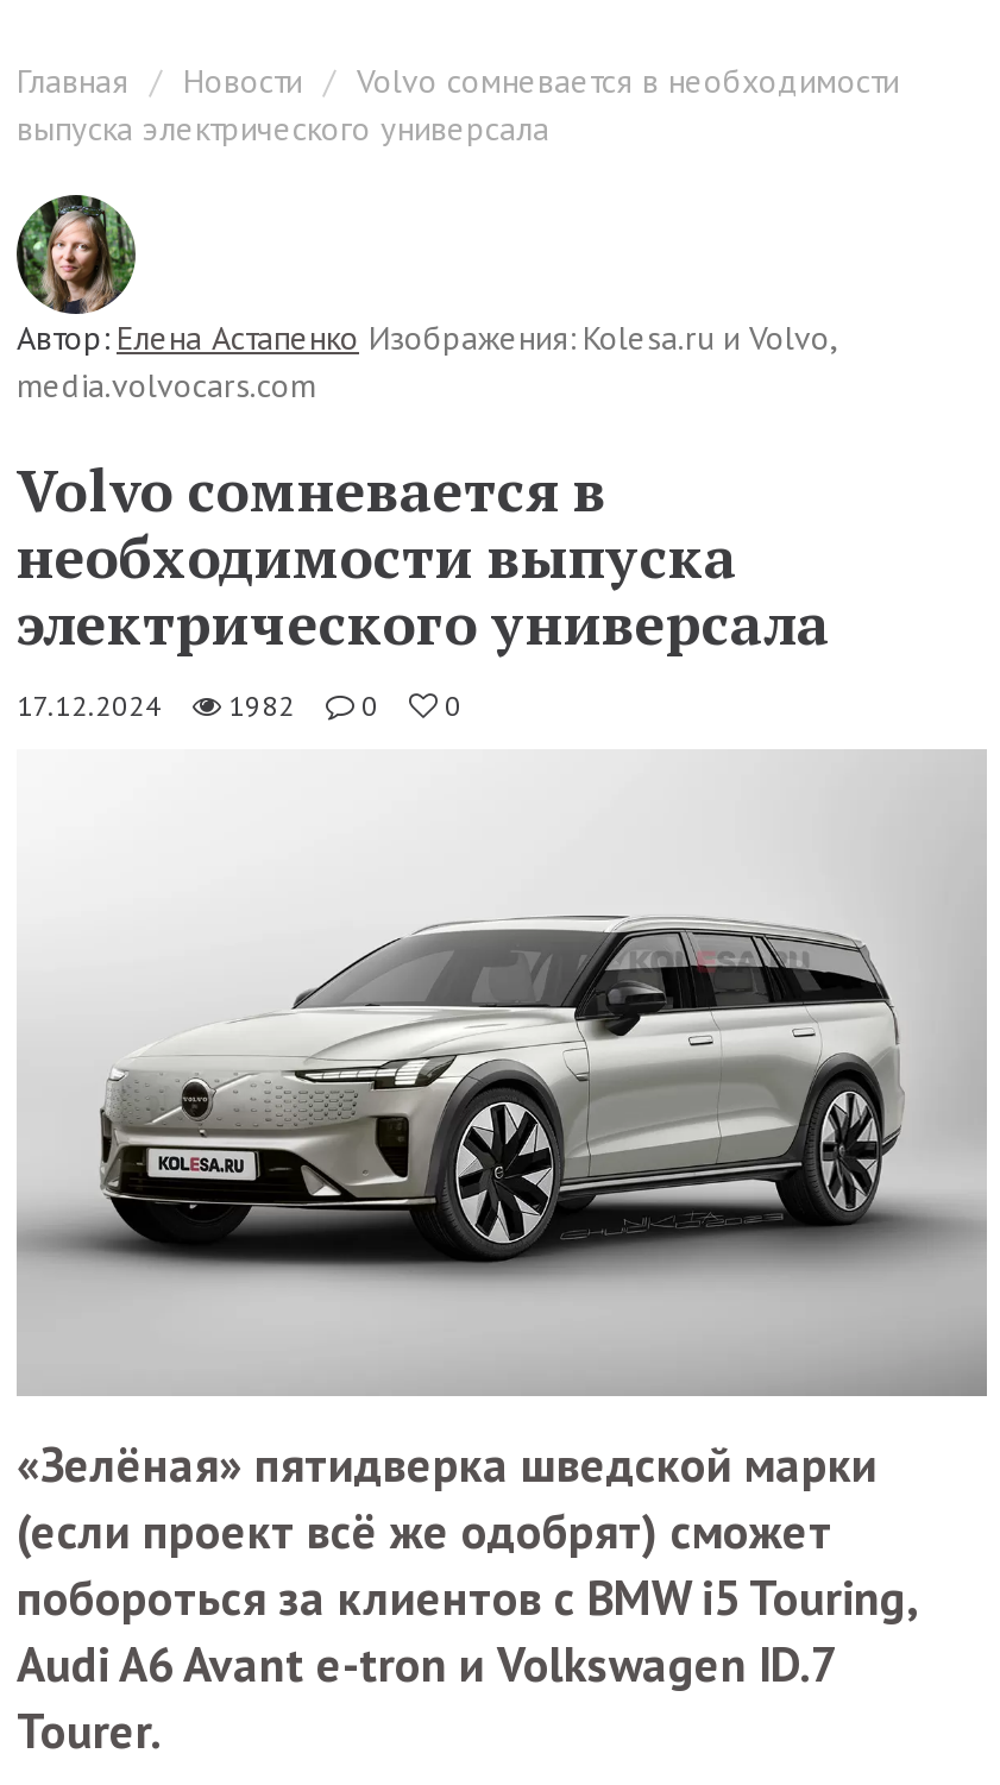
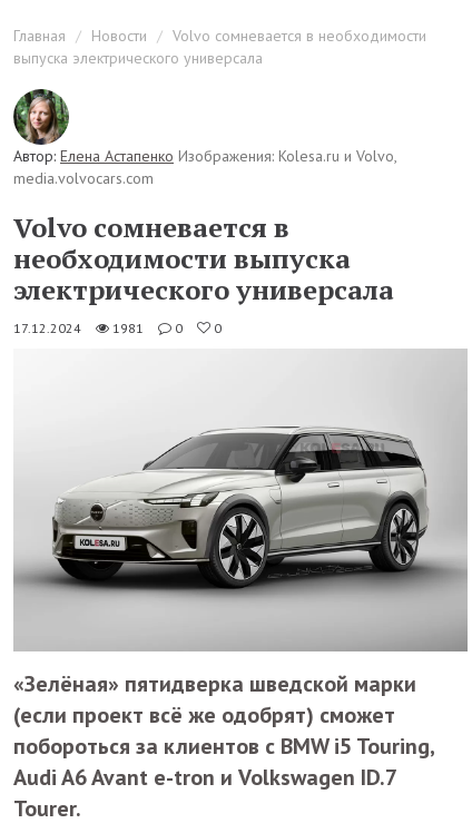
[17,687,461,723] 17.12.2024 1982 0 0 -> [13,320,222,336] 17.12.2024 1981 0 0

